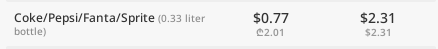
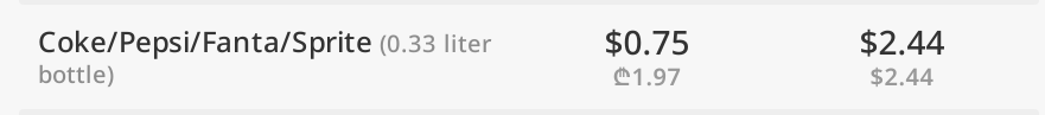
[253,8,289,27] $0.77 -> [604,19,690,64] $0.75
[360,8,396,27] $2.31 -> [859,19,945,64] $2.44
[256,25,285,39] ₾2.01 -> [613,60,681,93] ₾1.97
[365,25,392,39] $2.31 -> [870,60,934,93] $2.44

